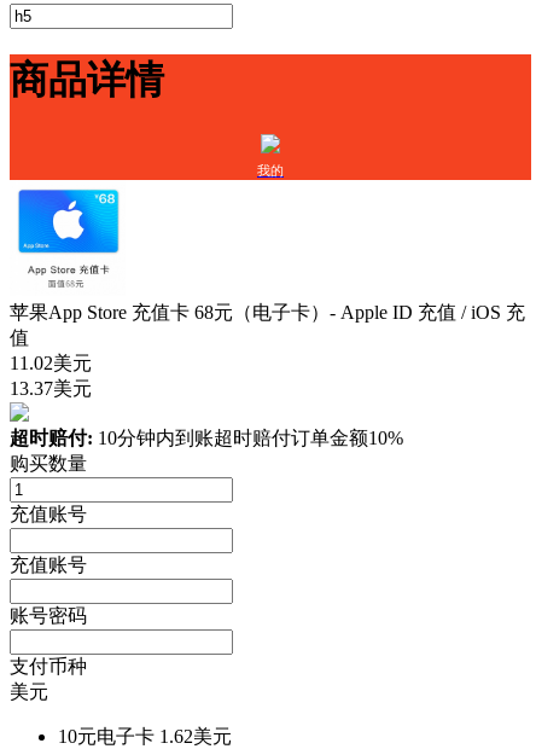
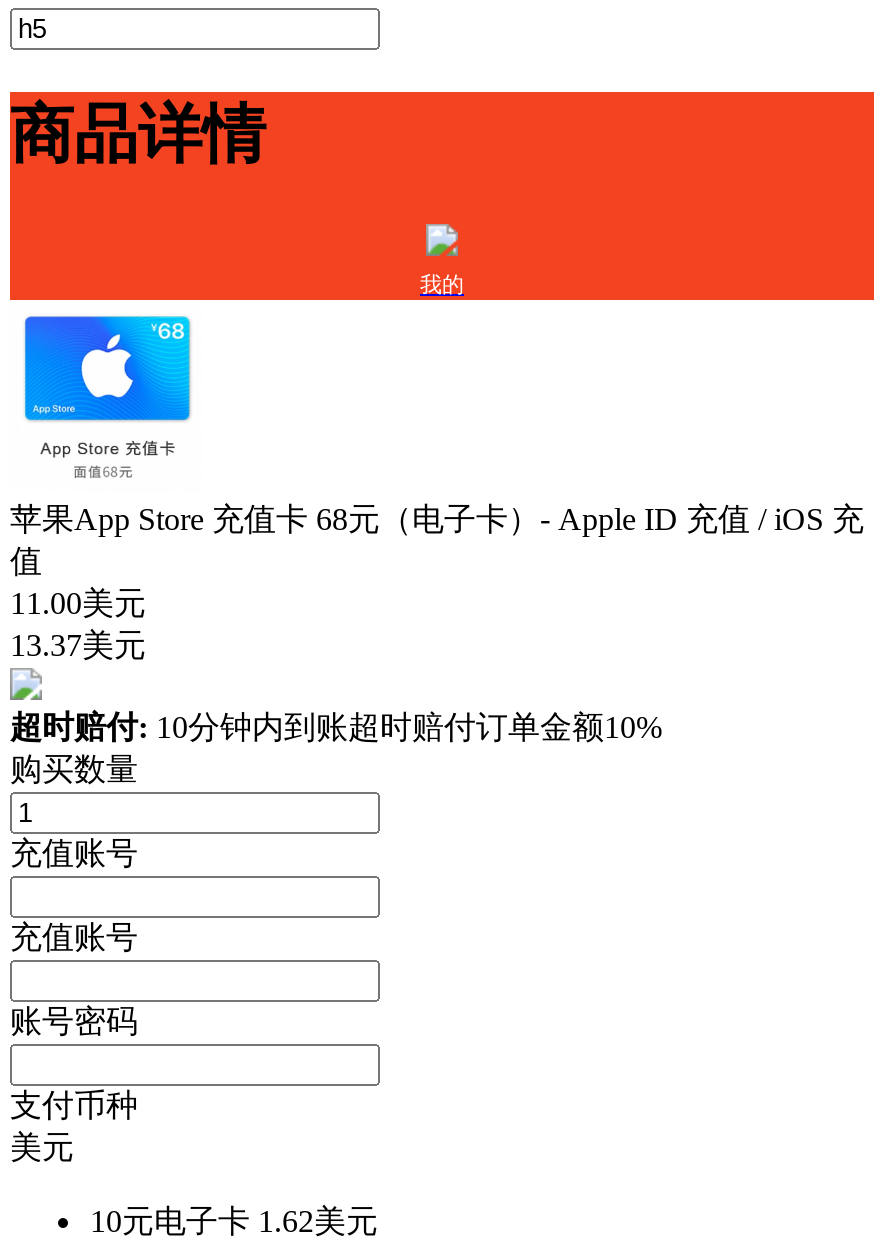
[10,353,92,373] 11.02美元 -> [10,586,146,620] 11.00美元

